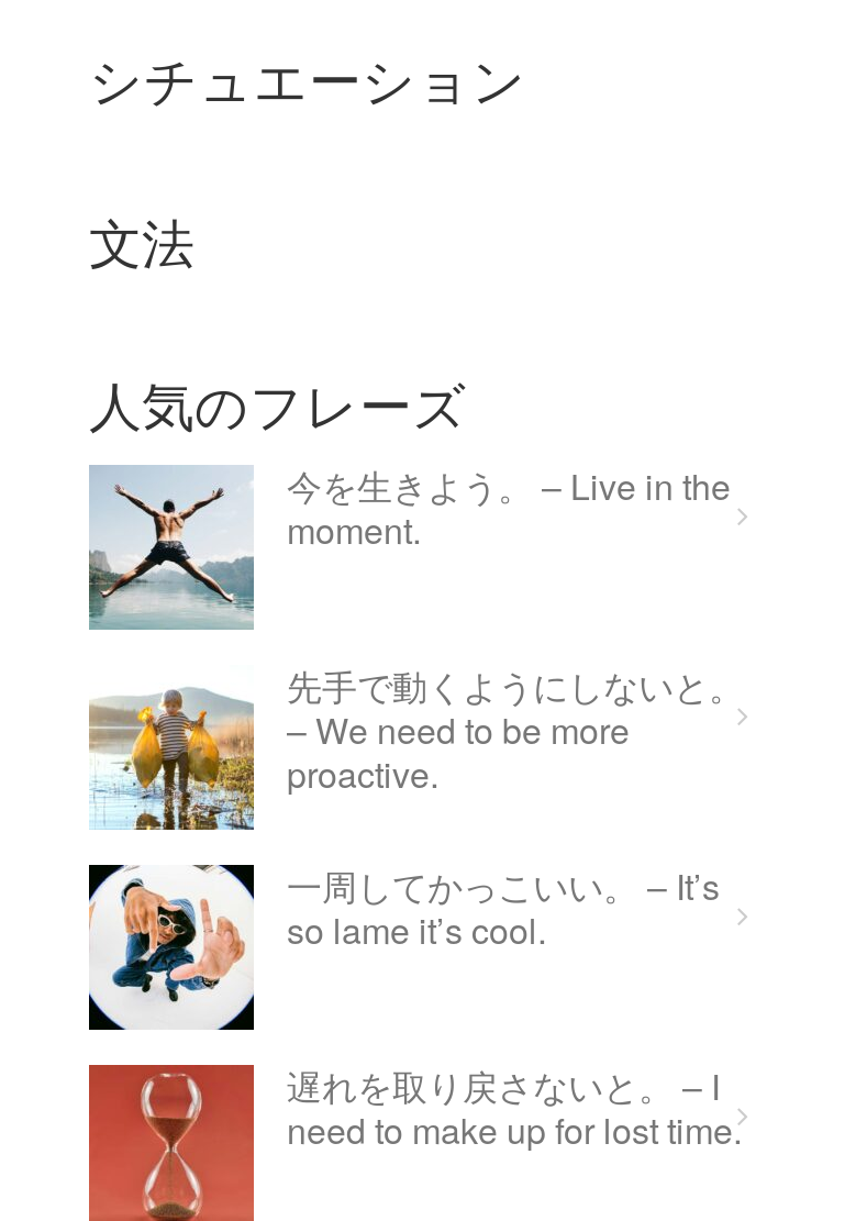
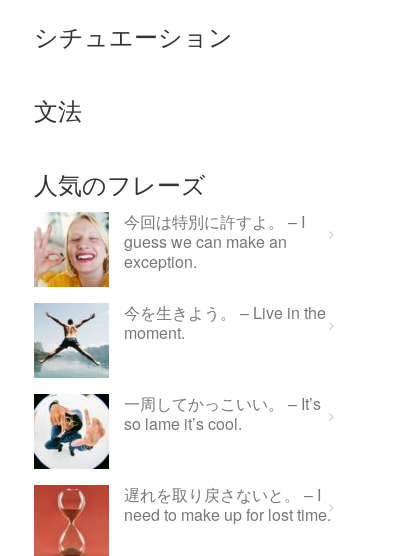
none -> [34,210,305,288] [image] | 今回は特別に許すよ。 – I | guess we can make an | exception.
moved [87,460,731,628] -> [33,301,326,377]: [image] | 今を生きよう。 – Live in the | moment.
[89,660,744,832] [image] | 先手で動くようにしないと。 | – We need to be more | proactive. -> none

